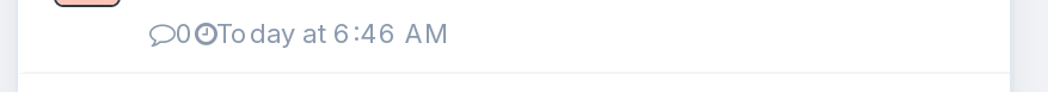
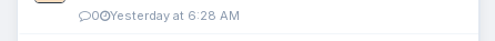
[216,17,448,50] Today at 6:46 AM -> [110,8,240,23] Yesterday at 6:28 AM

